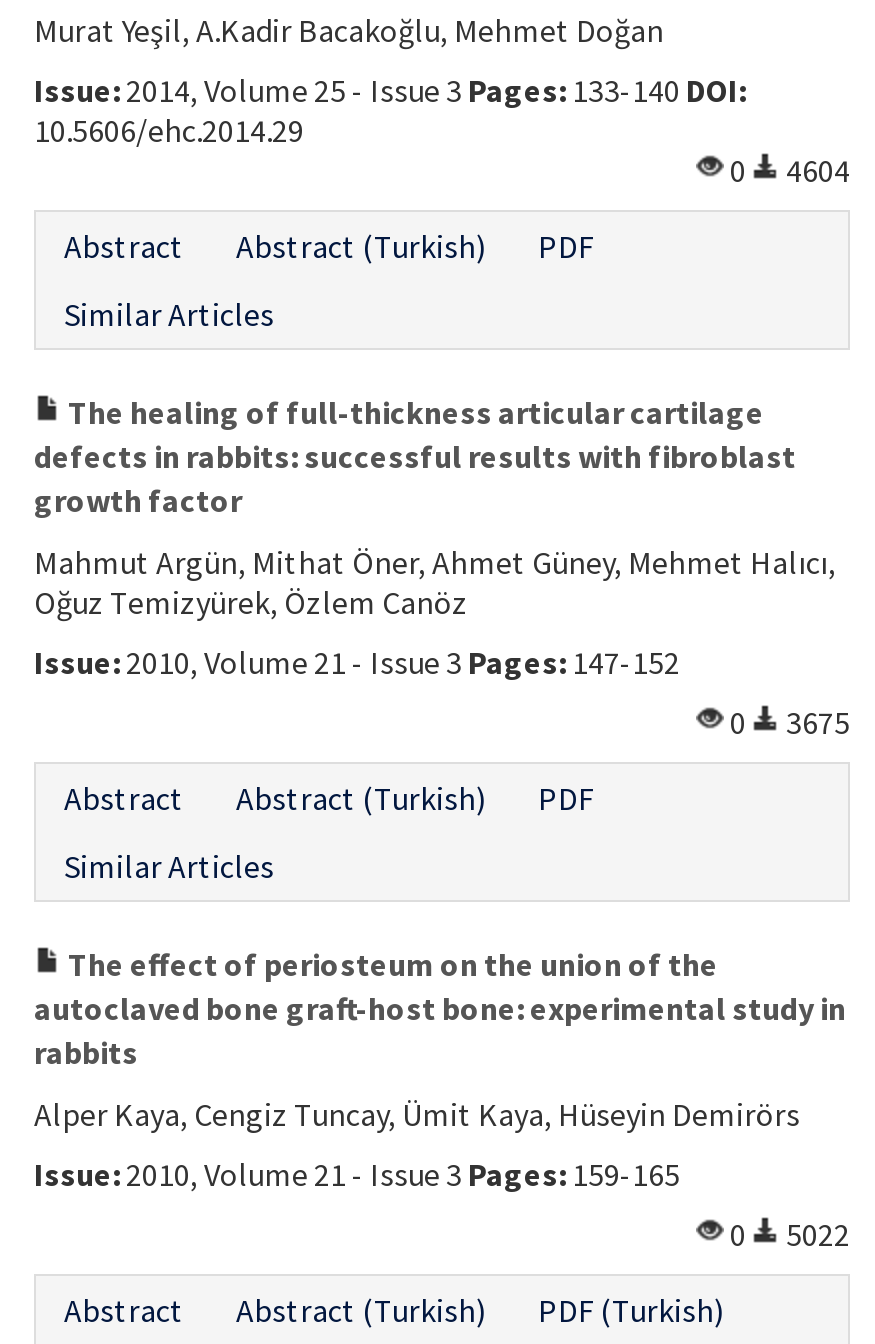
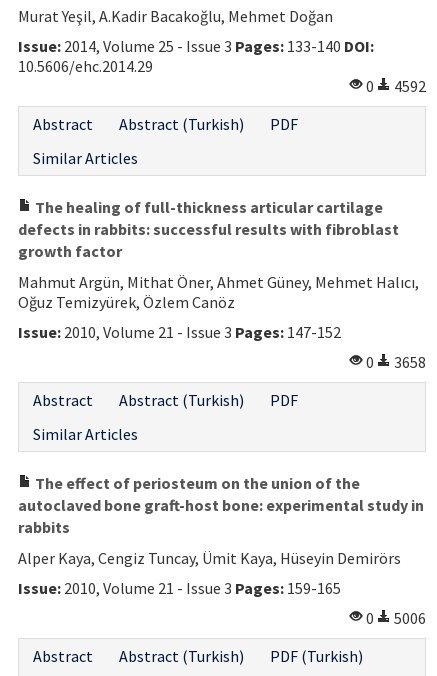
[724,149,850,189] 0 4604 -> [363,76,426,96] 0 4592
[724,701,850,741] 0 3675 -> [363,352,426,372] 0 3658
[724,1213,850,1253] 0 5022 -> [363,608,426,628] 0 5006

